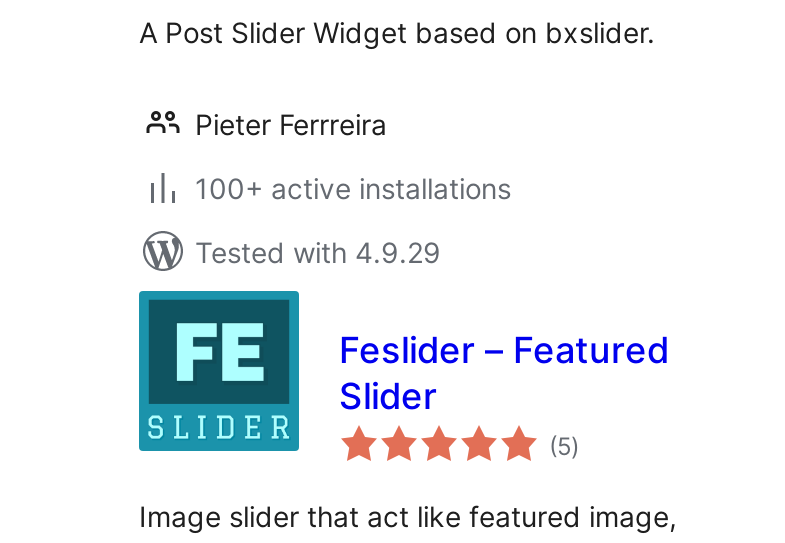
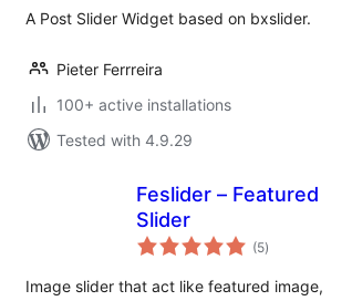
[137,289,301,453] [image] -> none

